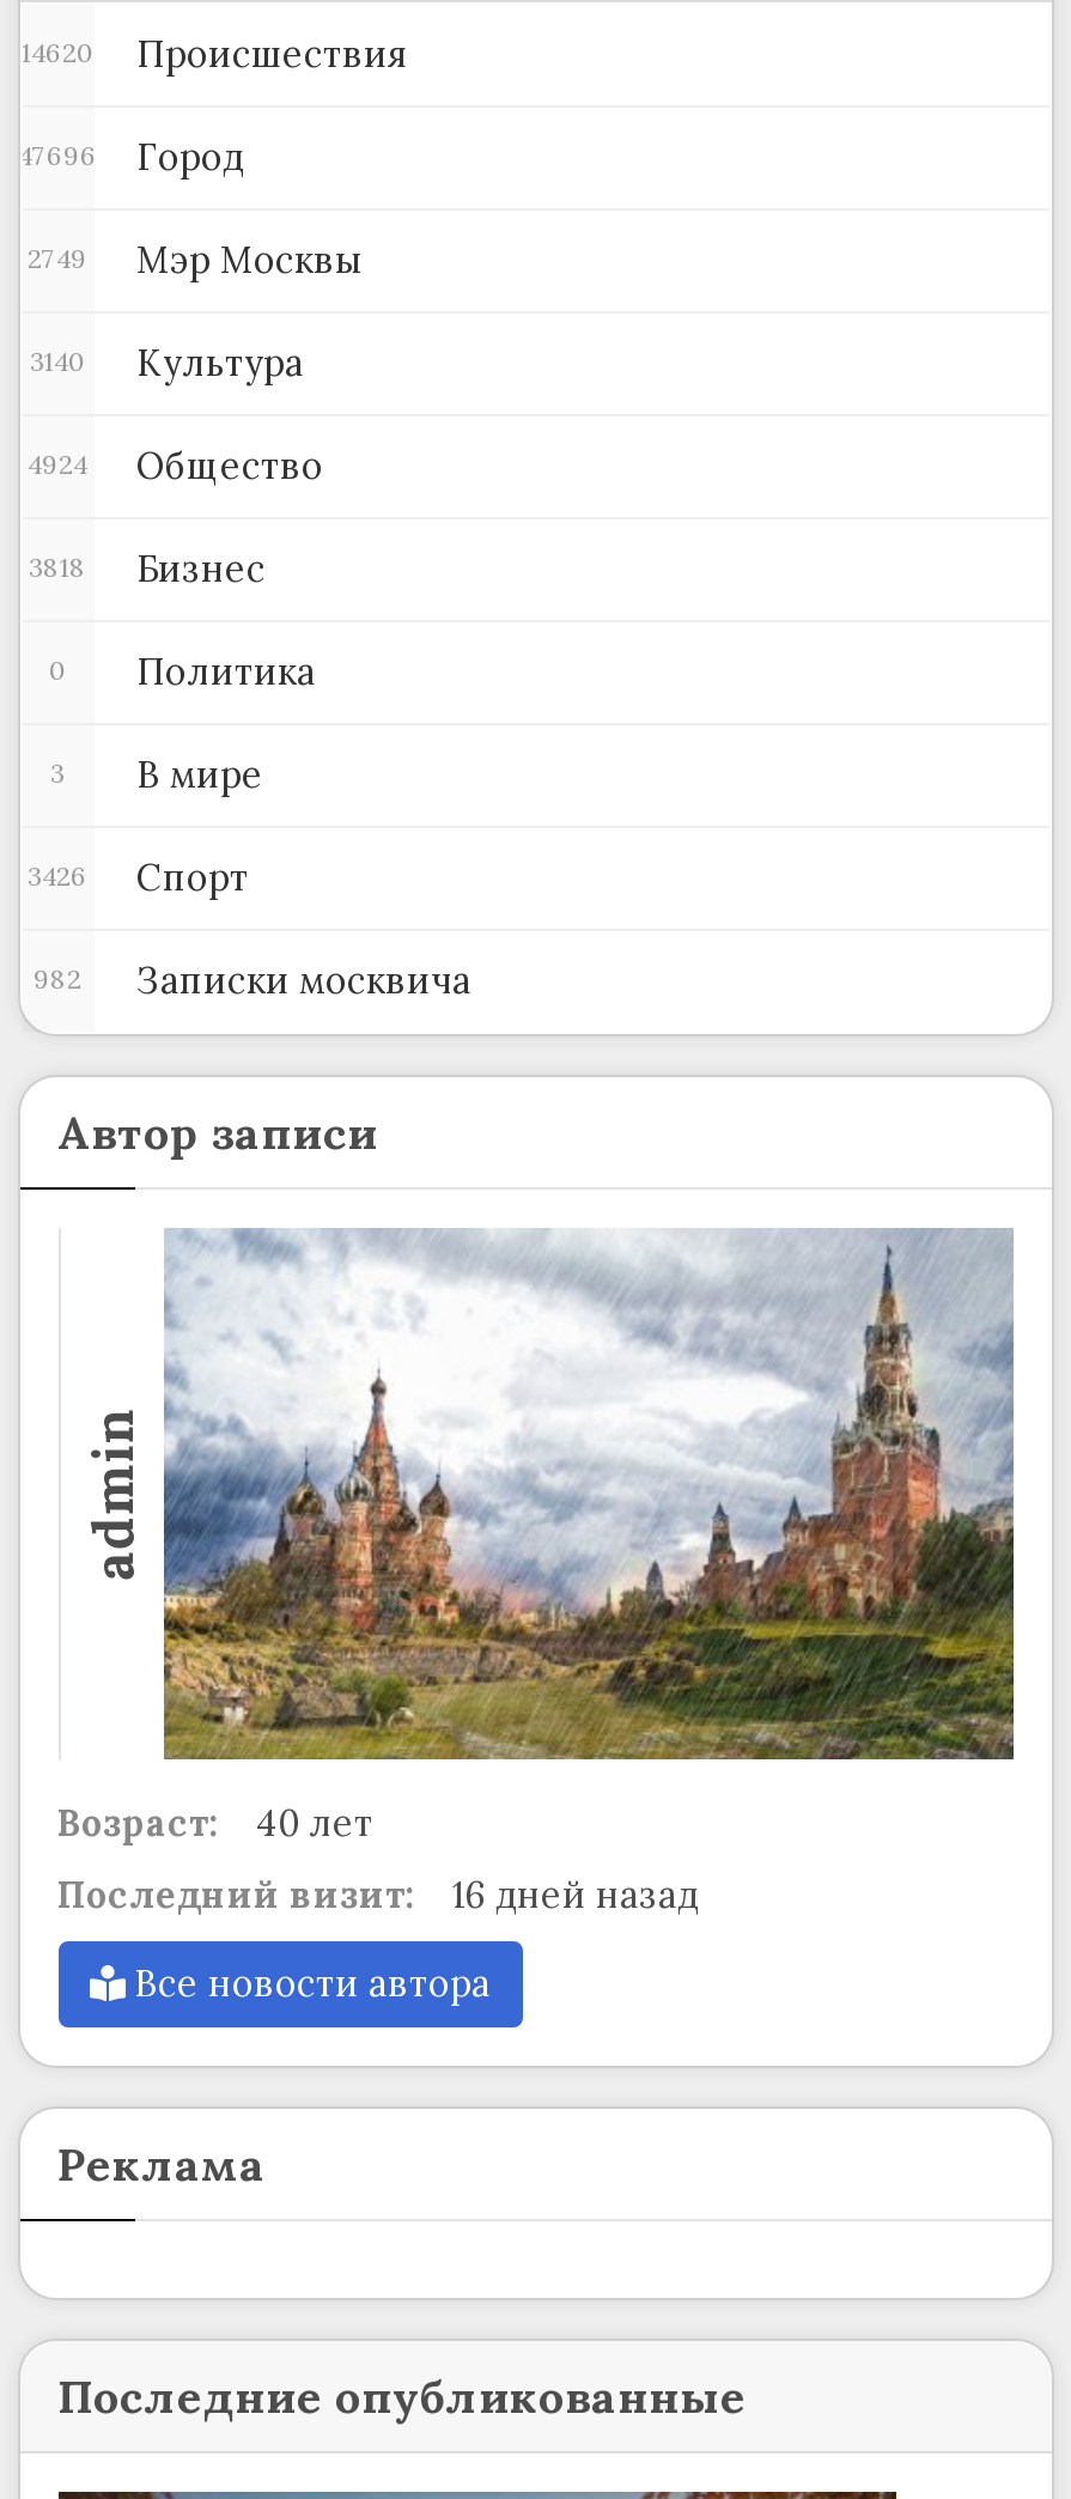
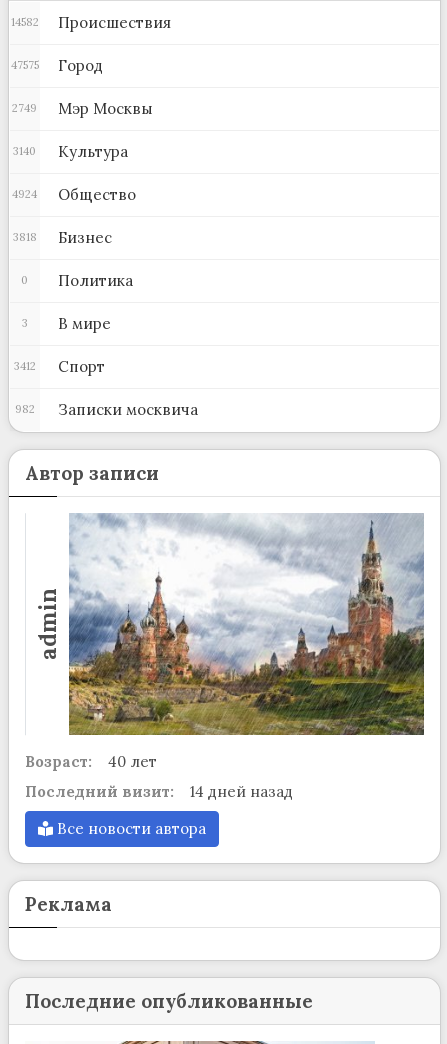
[22,31,407,77] 14620 Происшествия -> [10,13,170,32] 14582 Происшествия
[18,134,244,180] 47696 Город -> [10,56,102,75] 47575 Город
[28,855,249,900] 3426 Спорт -> [13,357,104,376] 3412 Спорт
[57,1871,699,1917] Последний визит: 16 дней назад -> [24,782,292,801] Последний визит: 14 дней назад

